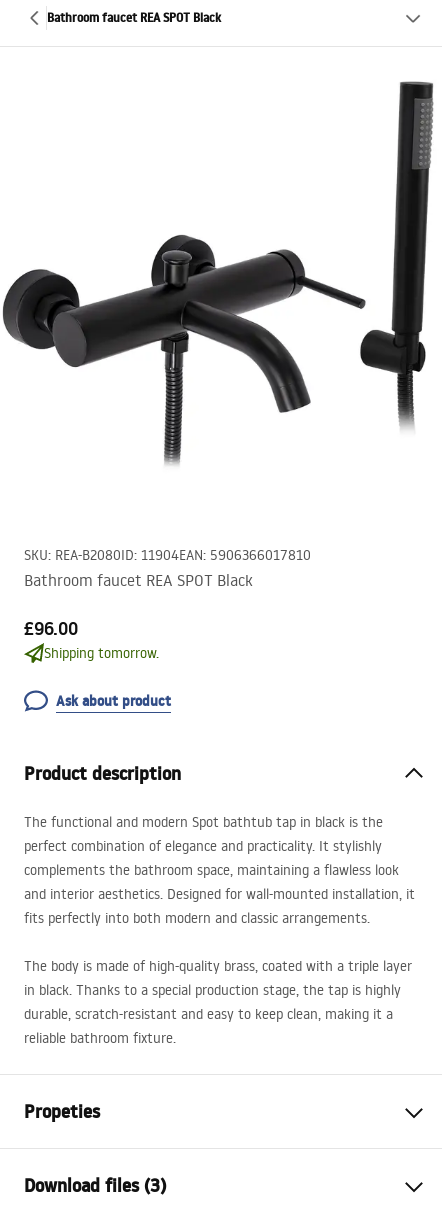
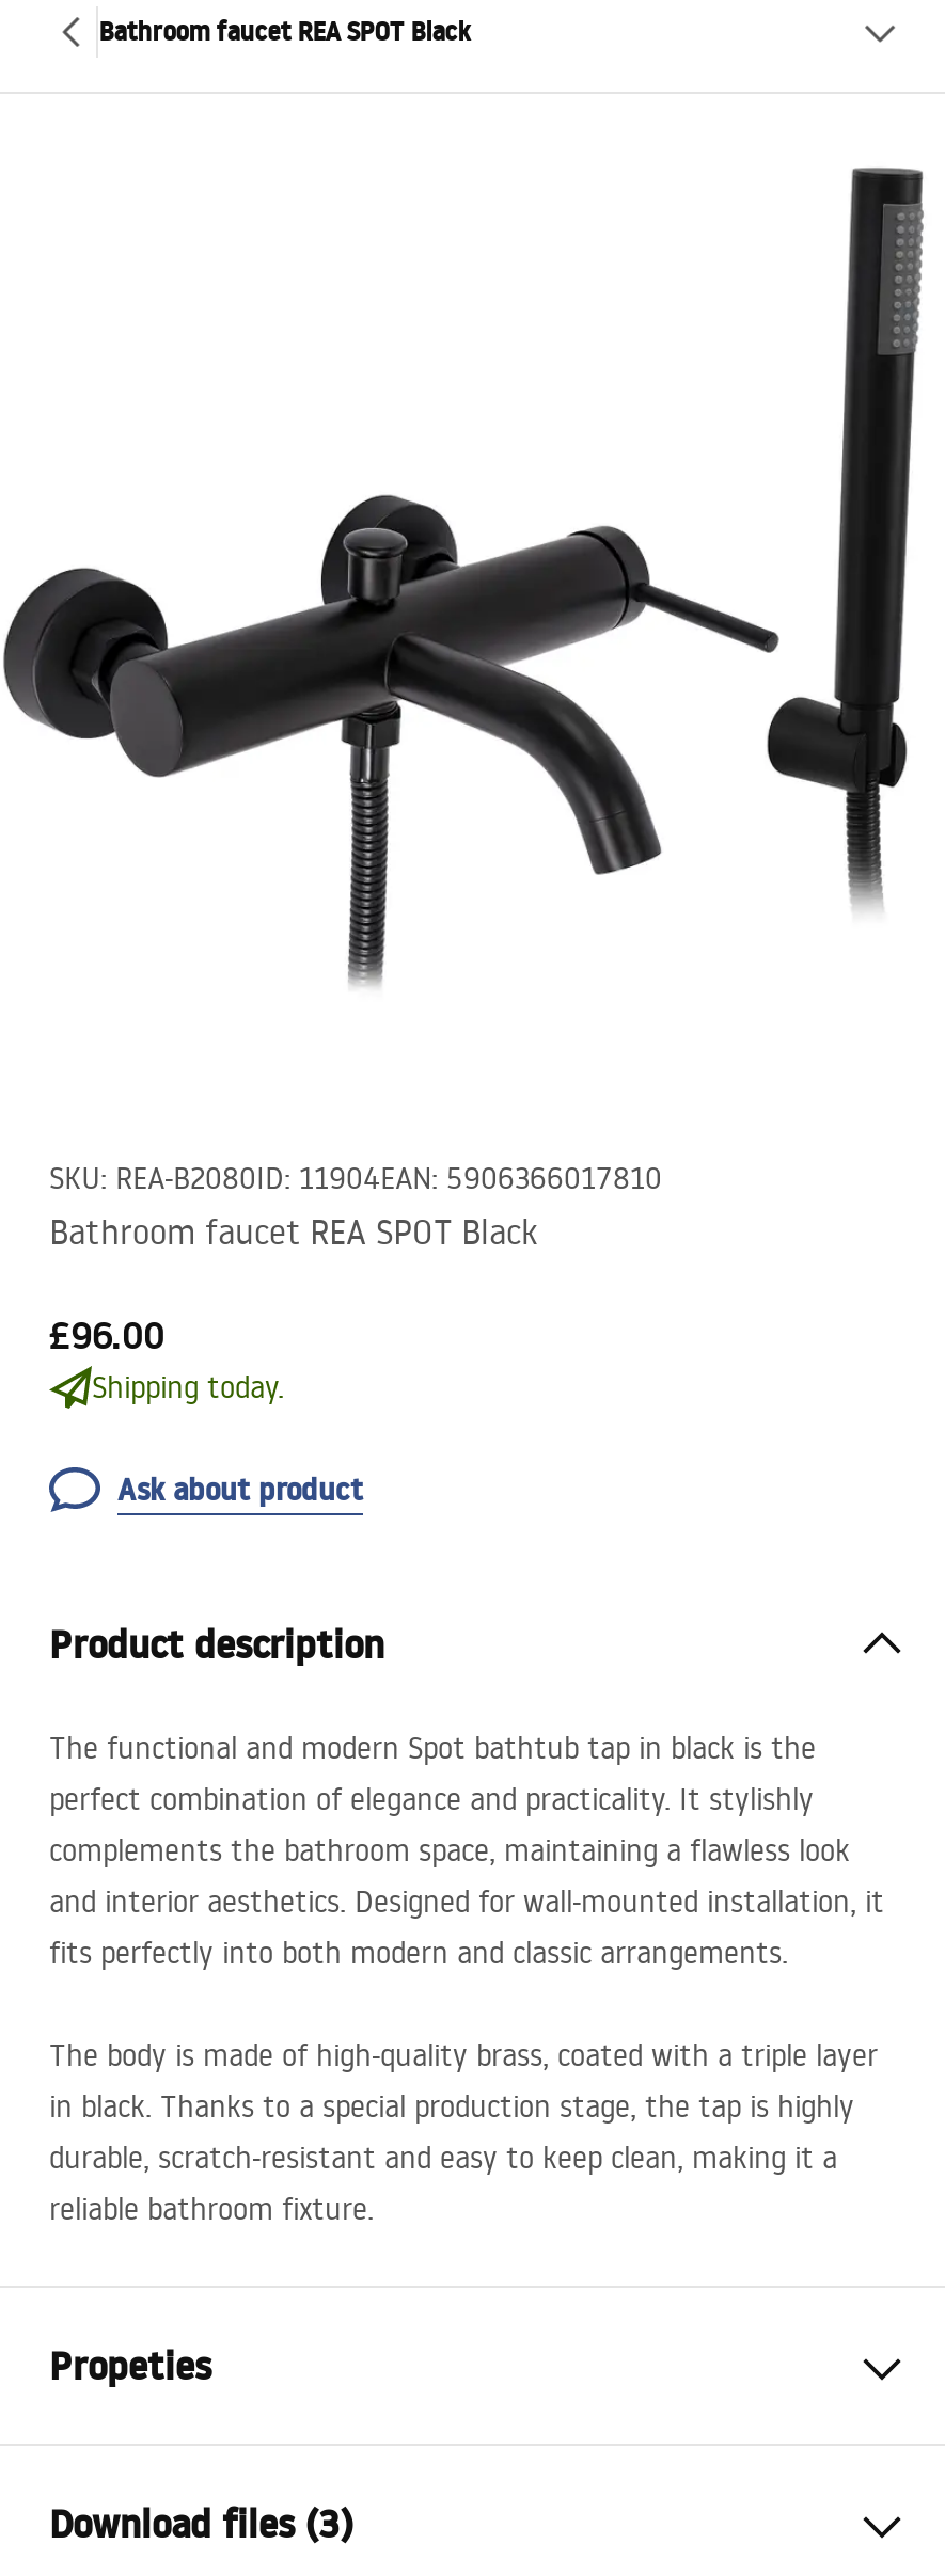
[44,644,159,662] Shipping tomorrow. -> [92,1368,284,1406] Shipping today.

